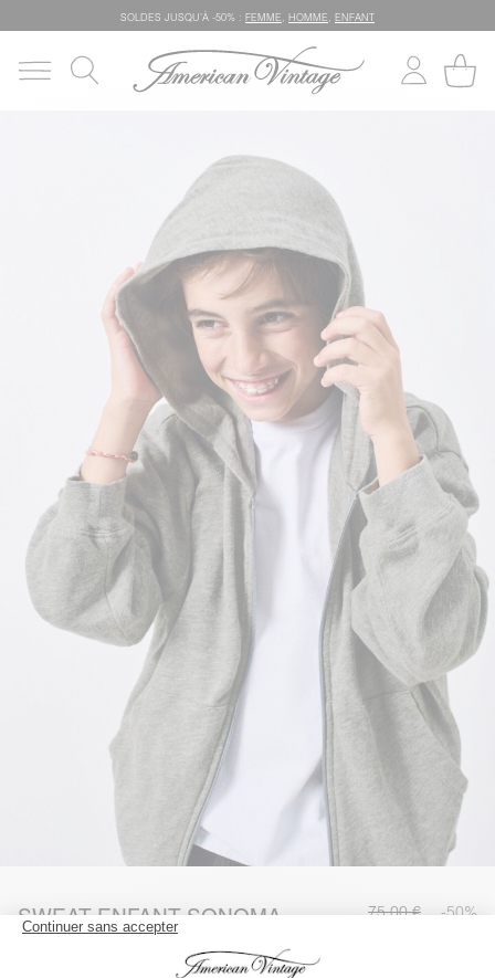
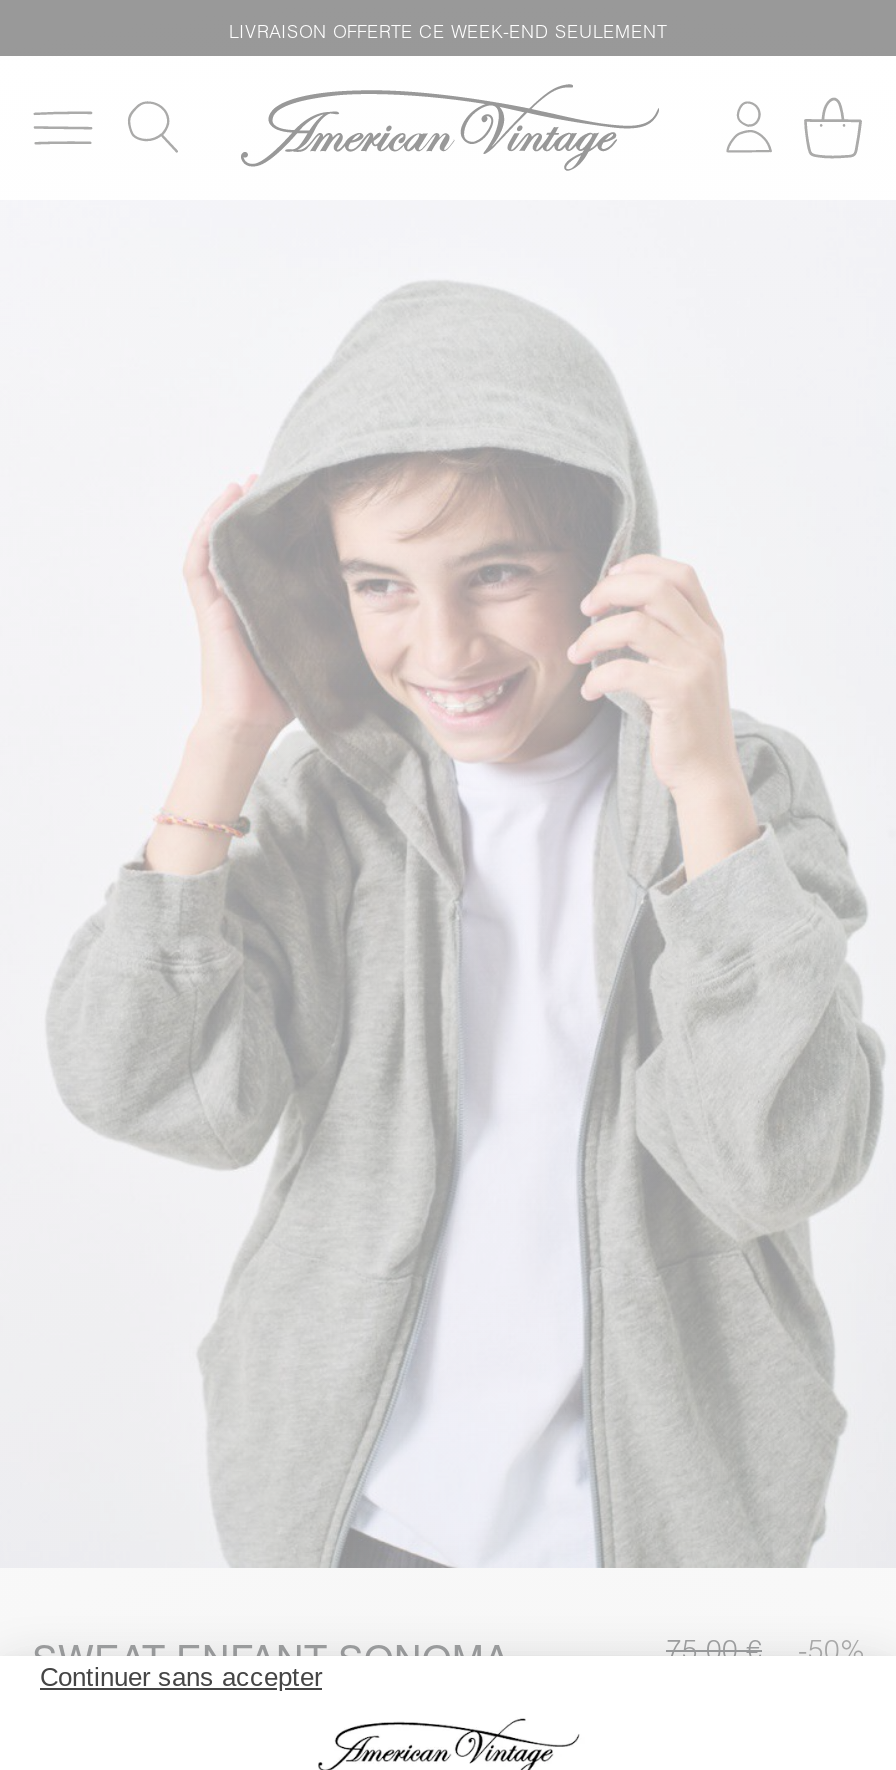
[120,10,375,23] SOLDES JUSQU’À -50% : FEMME, HOMME, ENFANT -> [229,19,667,41] LIVRAISON OFFERTE CE WEEK-END SEULEMENT

